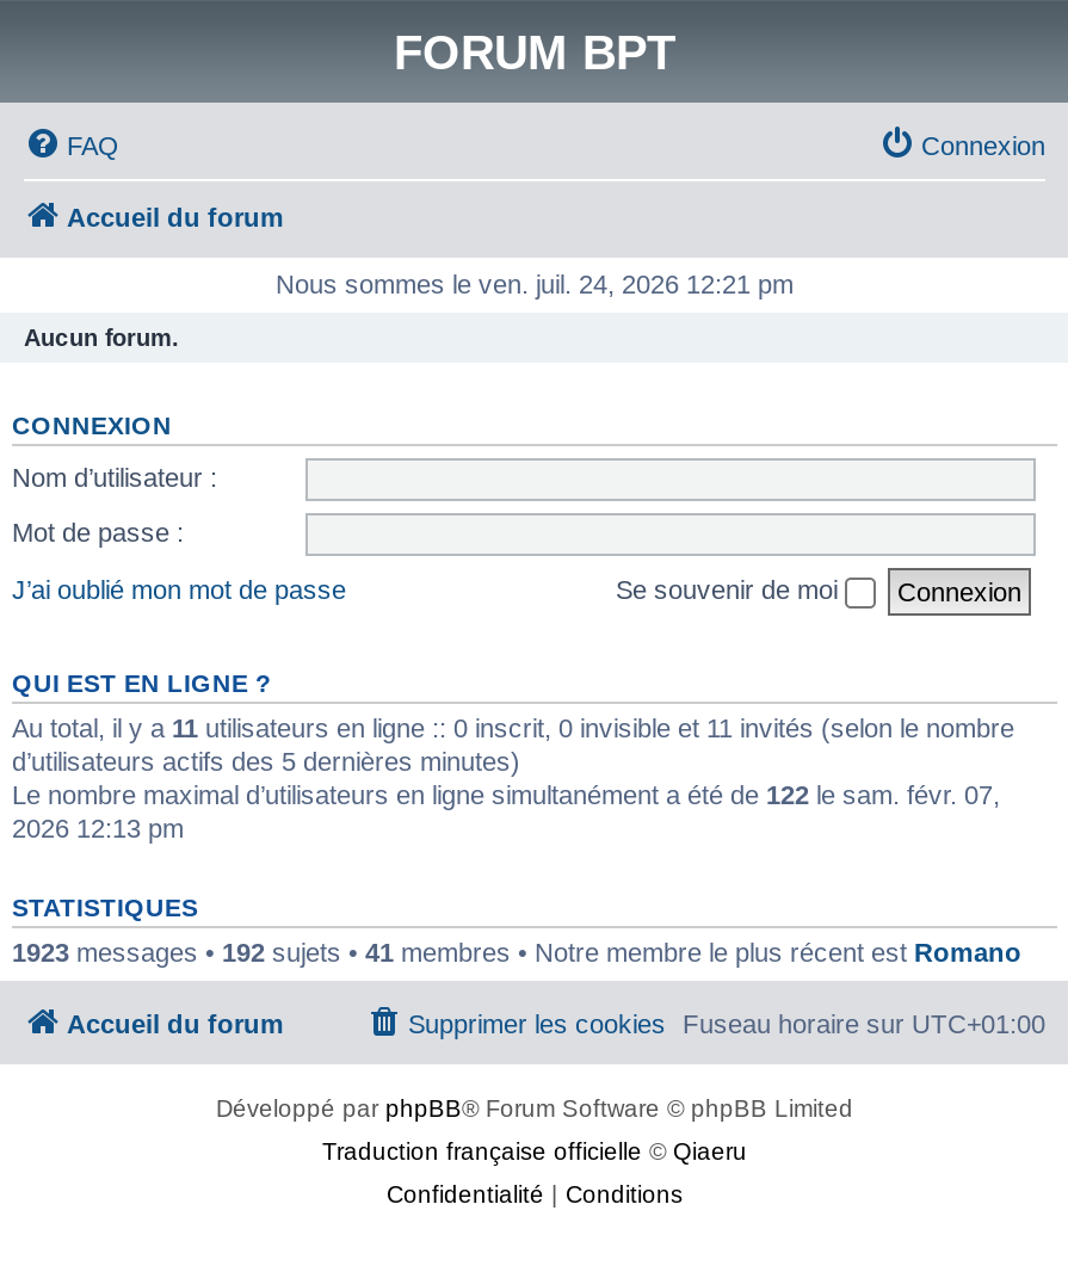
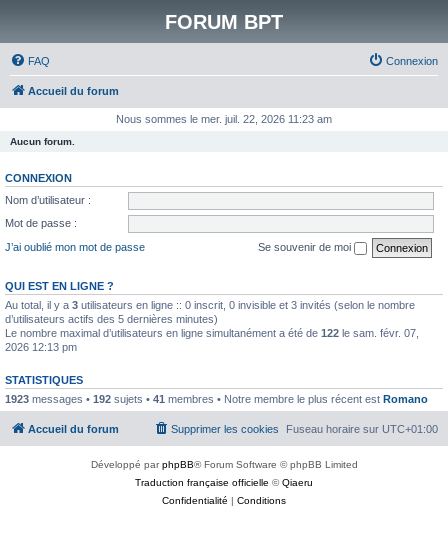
[276,270,794,298] Nous sommes le ven. juil. 24, 2026 12:21 pm -> [116,113,332,125] Nous sommes le mer. juil. 22, 2026 11:23 am
[12,712,1014,741] Au total, il y a 11 utilisateurs en ligne :: 0 inscrit, 0 invisible et 11 invités (selon le nombre -> [5,298,415,310] Au total, il y a 3 utilisateurs en ligne :: 0 inscrit, 0 invisible et 3 invités (selon le nombre

